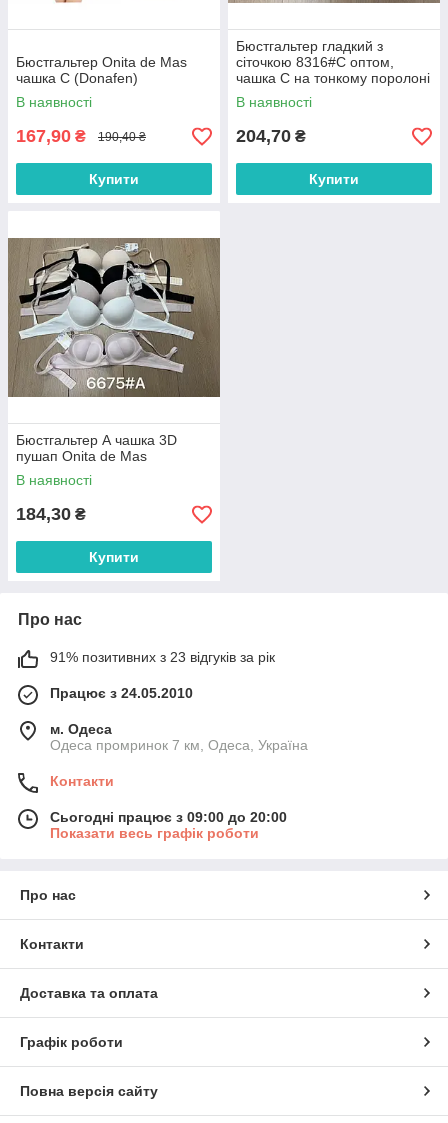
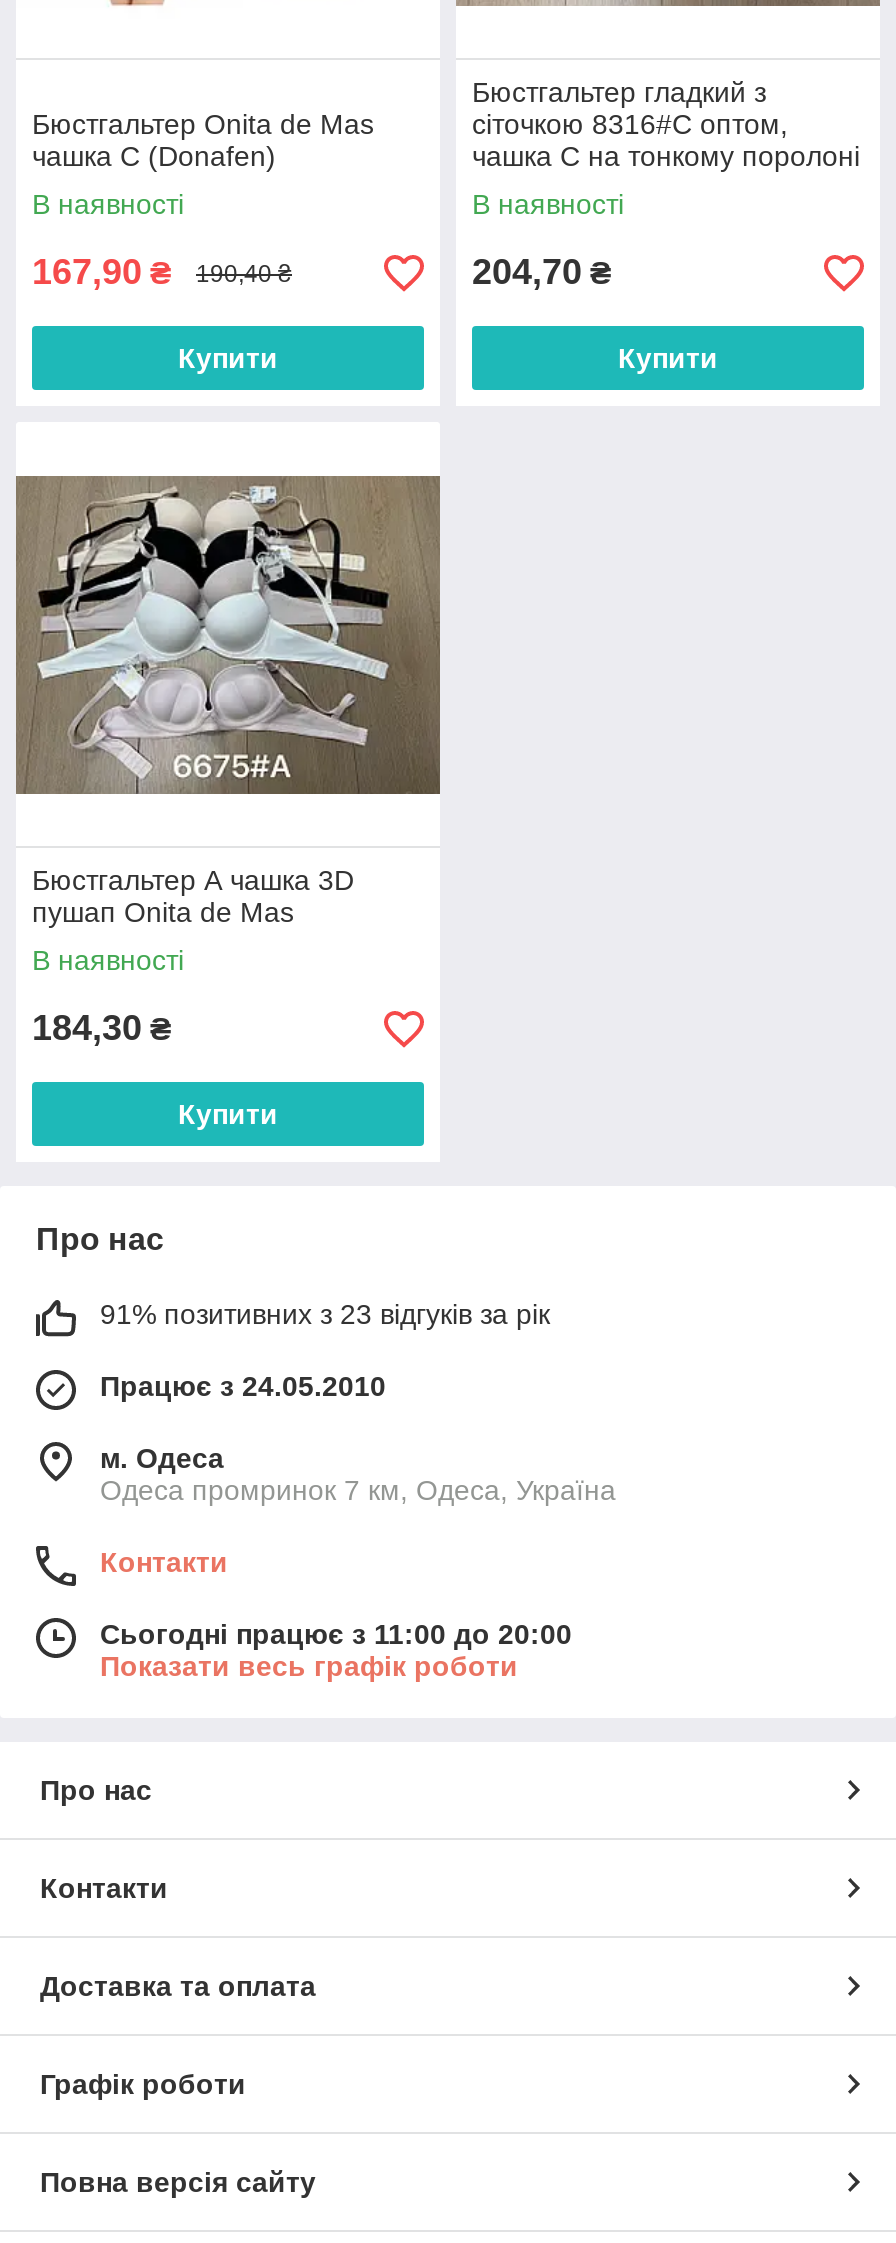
[50,809,287,825] Сьогодні працює з 09:00 до 20:00 -> [100,1619,572,1651] Сьогодні працює з 11:00 до 20:00

